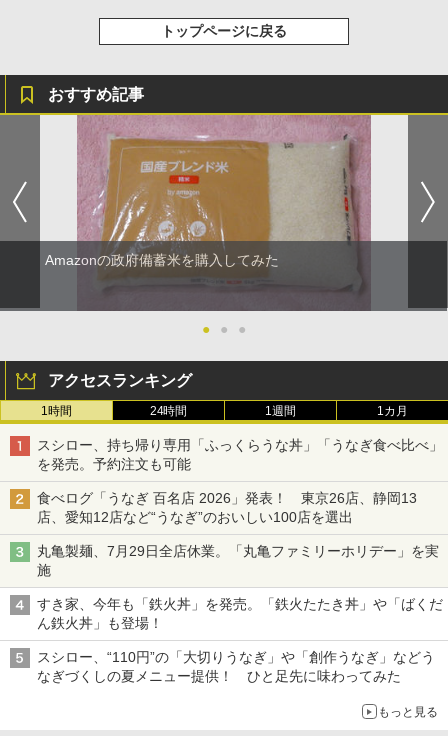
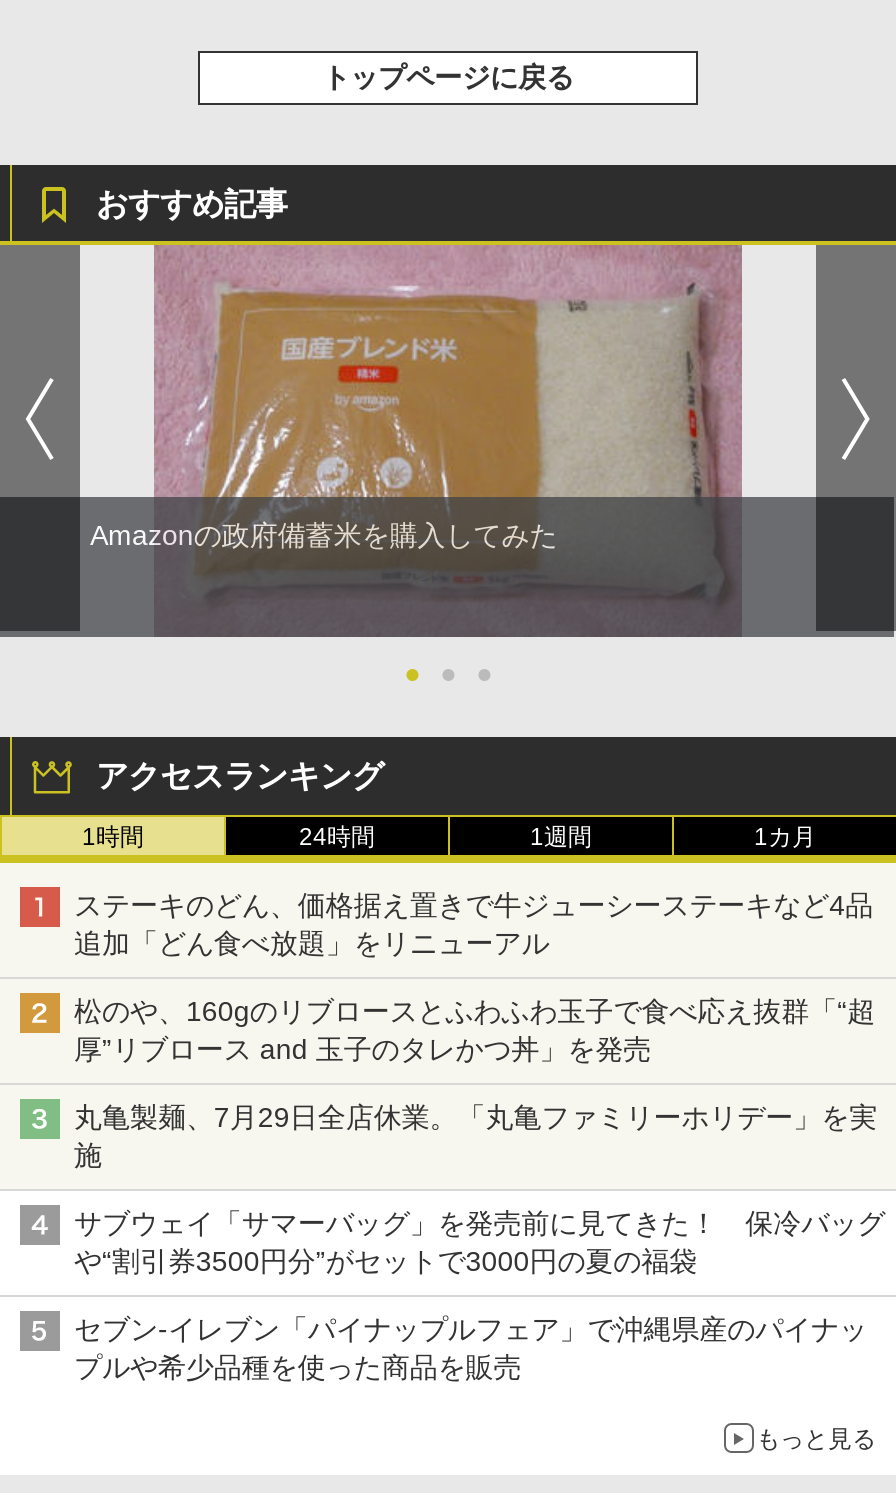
[37,437,443,472] スシロー、持ち帰り専用「ふっくらうな丼」「うなぎ食べ比べ」 | を発売。予約注文も可能 -> [74,888,873,958] ステーキのどん、価格据え置きで牛ジューシーステーキなど4品 | 追加「どん食べ放題」をリニューアル
[37,490,416,525] 食べログ「うなぎ 百名店 2026」発表！ 東京26店、静岡13 | 店、愛知12店など“うなぎ”のおいしい100店を選出 -> [74,994,875,1064] 松のや、160gのリブロースとふわふわ玉子で食べ応え抜群「“超 | 厚”リブロース and 玉子のタレかつ丼」を発売
[37,596,443,631] すき家、今年も「鉄火丼」を発売。「鉄火たたき丼」や「ばくだ | ん鉄火丼」も登場！ -> [74,1206,885,1276] サブウェイ「サマーバッグ」を発売前に見てきた！ 保冷バッグ | や“割引券3500円分”がセットで3000円の夏の福袋
[37,649,435,684] スシロー、“110円”の「大切りうなぎ」や「創作うなぎ」などう | なぎづくしの夏メニュー提供！ ひと足先に味わってみた -> [74,1312,867,1382] セブン-イレブン「パイナップルフェア」で沖縄県産のパイナッ | プルや希少品種を使った商品を販売

